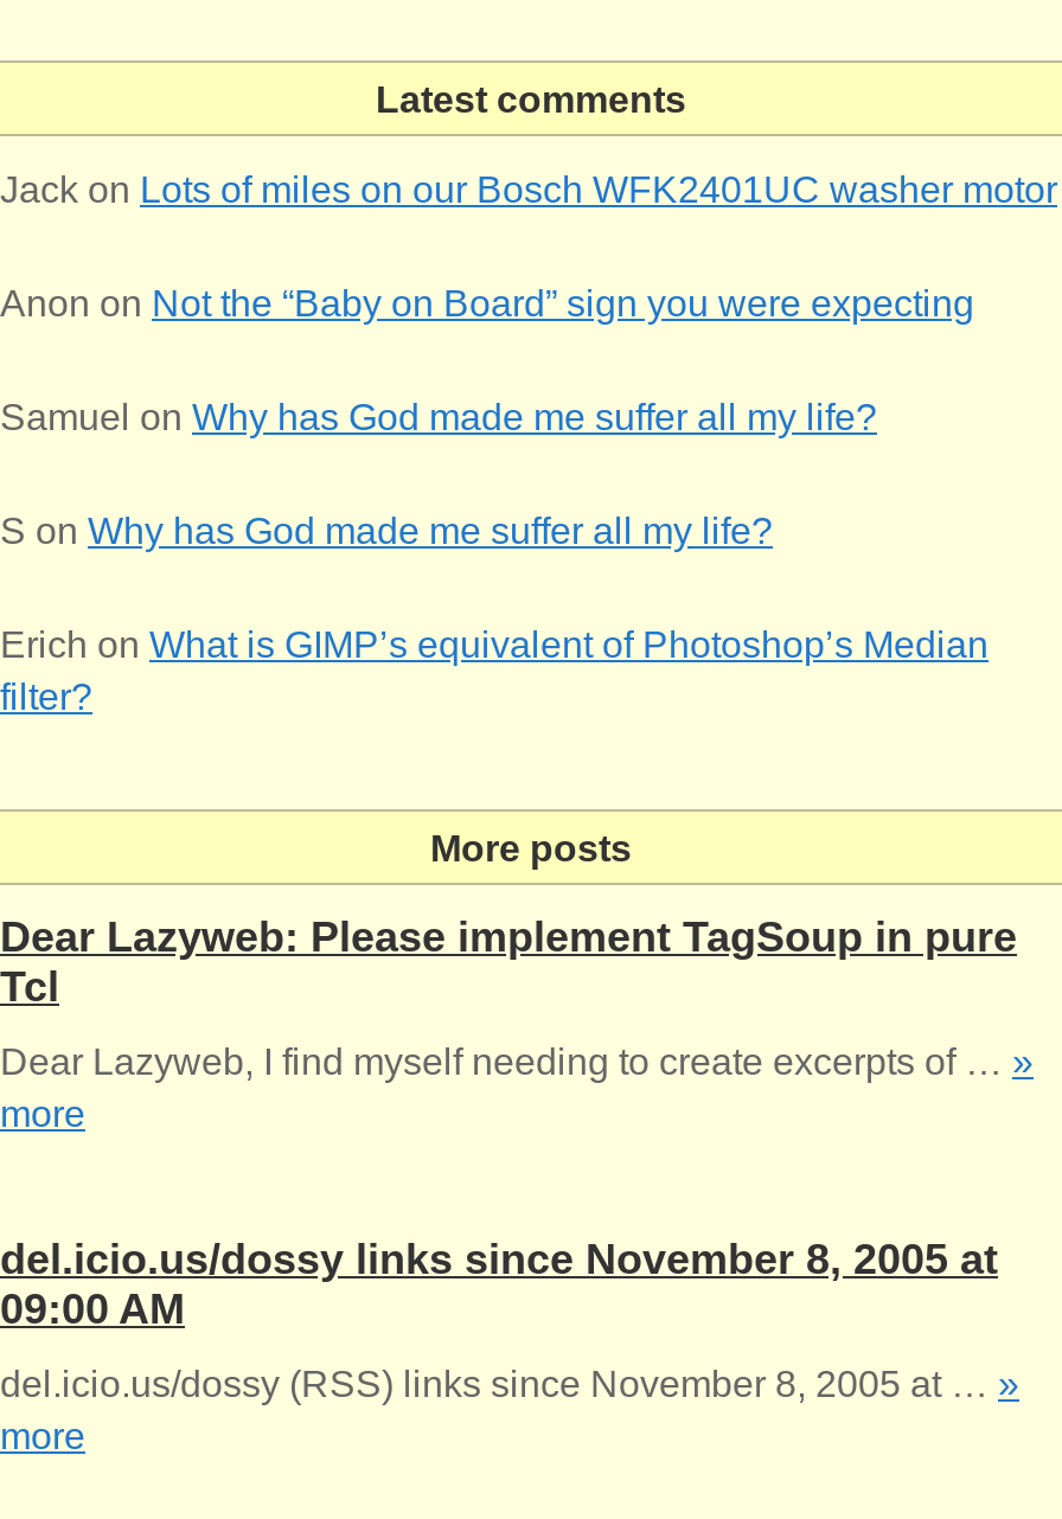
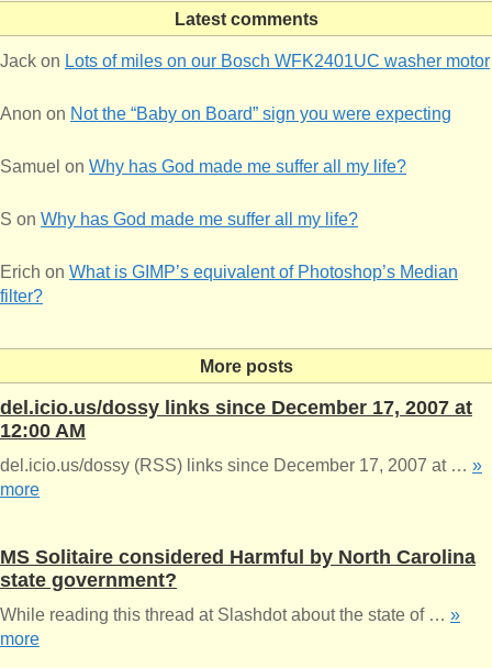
[0,913,1017,1010] Dear Lazyweb: Please implement TagSoup in pure | Tcl -> [0,397,472,442] del.icio.us/dossy links since December 17, 2007 at | 12:00 AM
[0,1041,1034,1081] Dear Lazyweb, I find myself needing to create excerpts of …» -> [0,456,482,475] del.icio.us/dossy (RSS) links since December 17, 2007 at …»
[0,1235,998,1332] del.icio.us/dossy links since November 8, 2005 at | 09:00 AM -> [0,546,476,591] MS Solitaire considered Harmful by North Carolina | state government?
[0,1363,1019,1403] del.icio.us/dossy (RSS) links since November 8, 2005 at …» -> [0,605,460,624] While reading this thread at Slashdot about the state of …»

